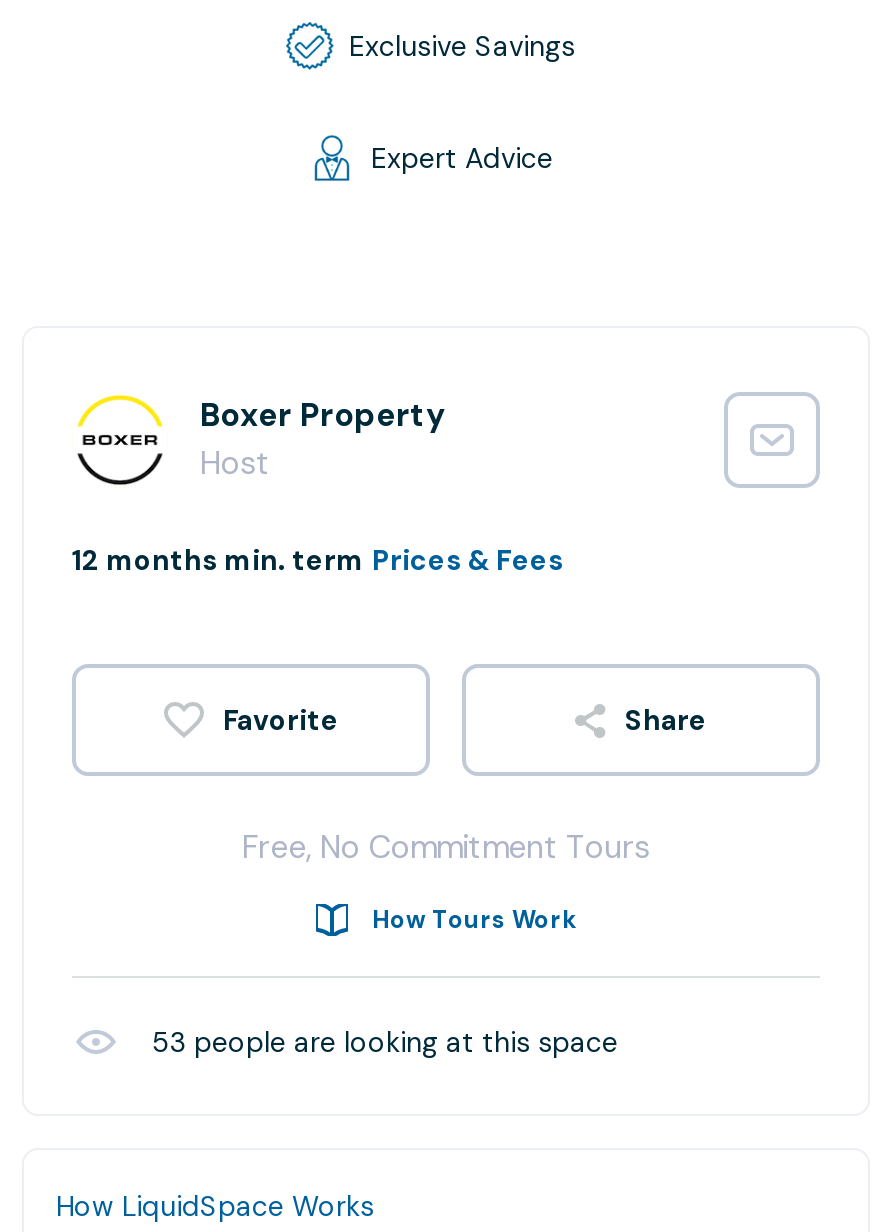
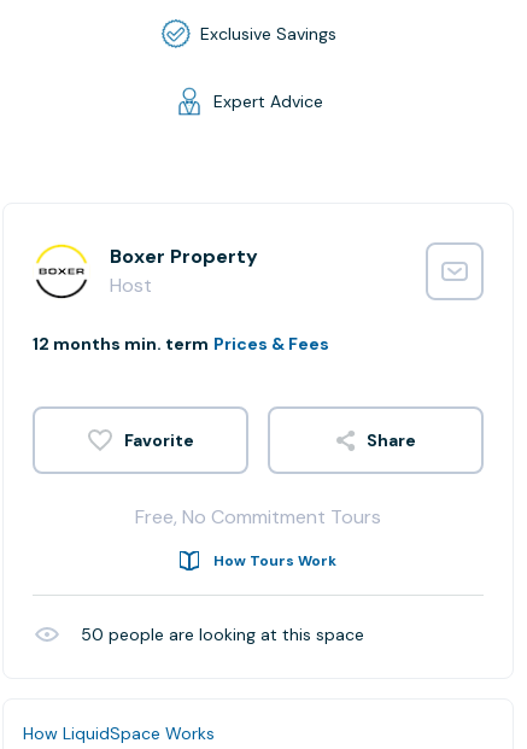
[152,1024,618,1060] 53 people are looking at this space -> [81,624,364,645] 50 people are looking at this space

